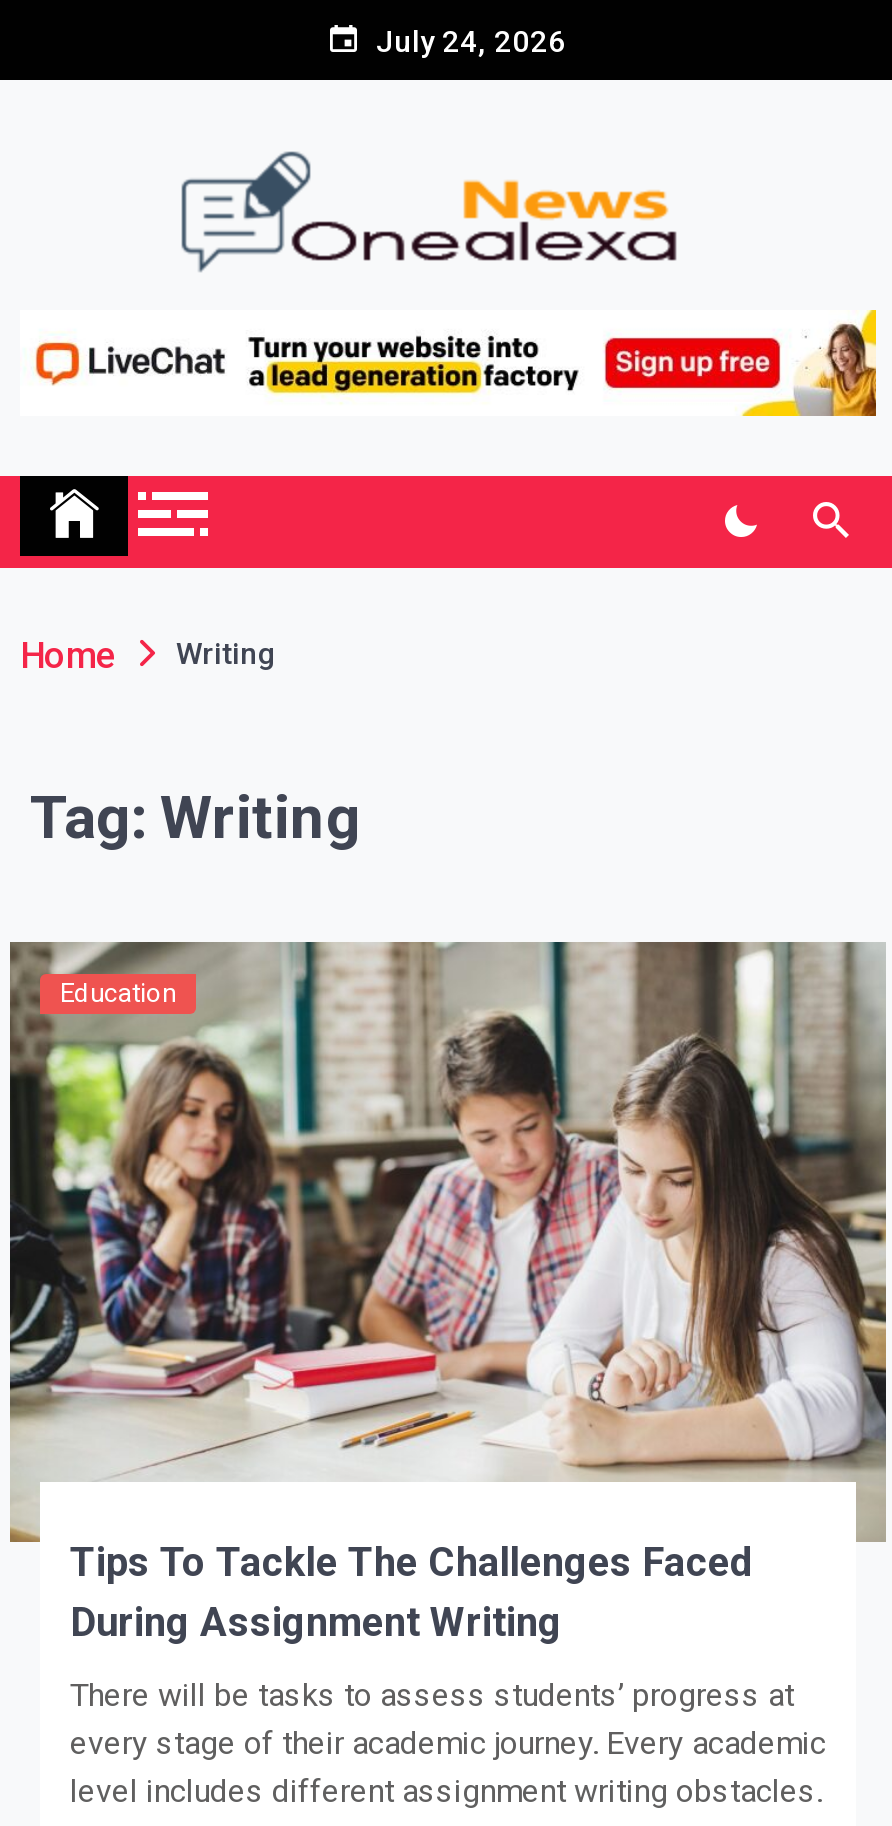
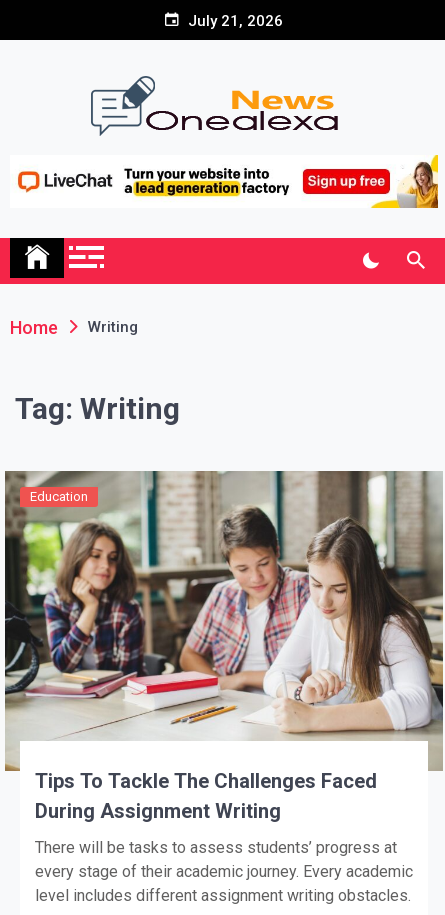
[368,24,566,60] July 24, 2026 -> [184,12,283,30] July 21, 2026

